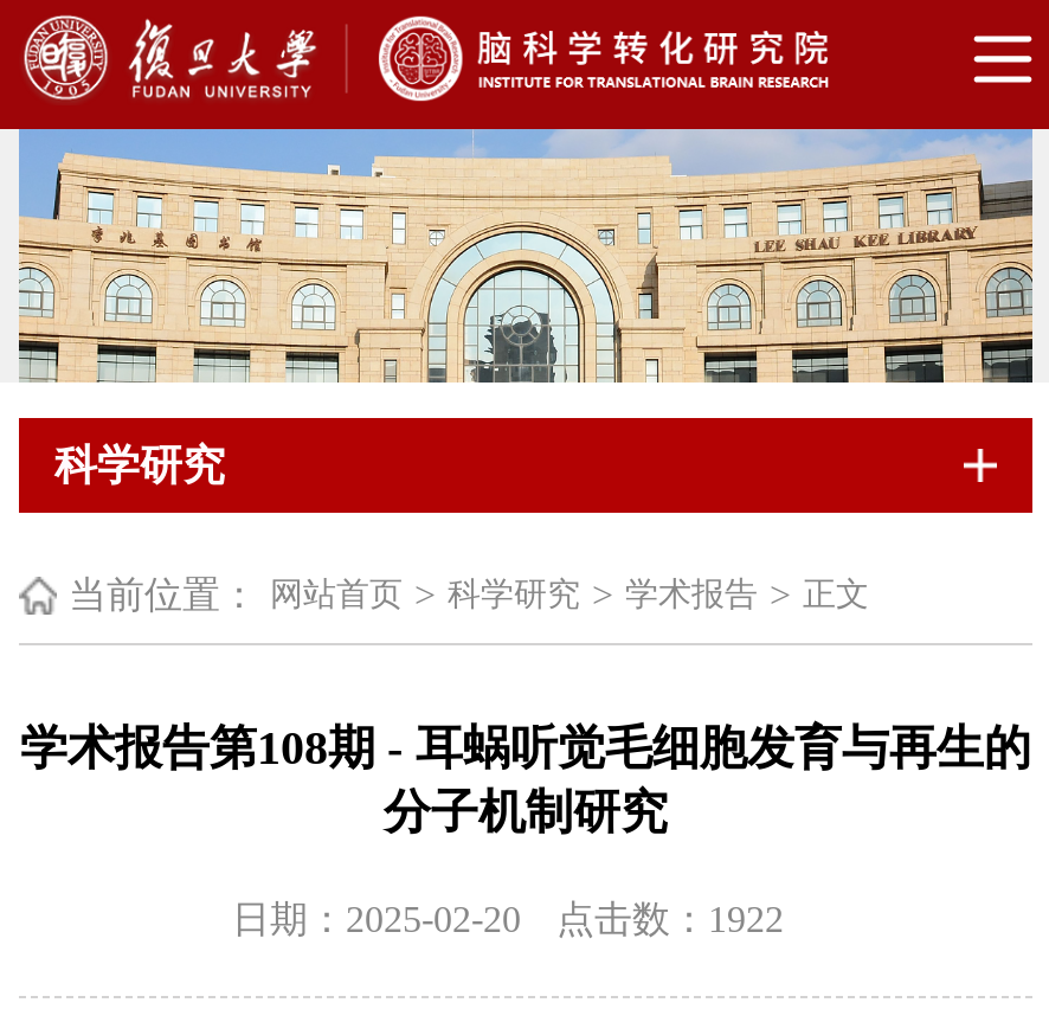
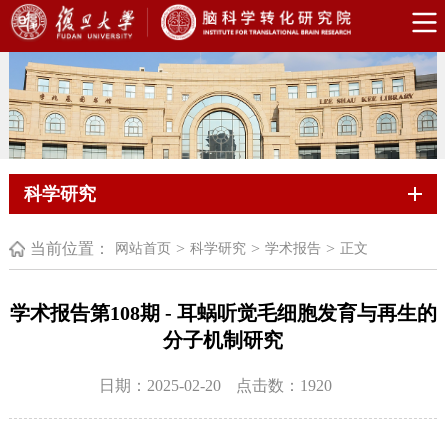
[232,899,784,939] 日期：2025-02-20 点击数：1922 -> [99,377,332,394] 日期：2025-02-20 点击数：1920

